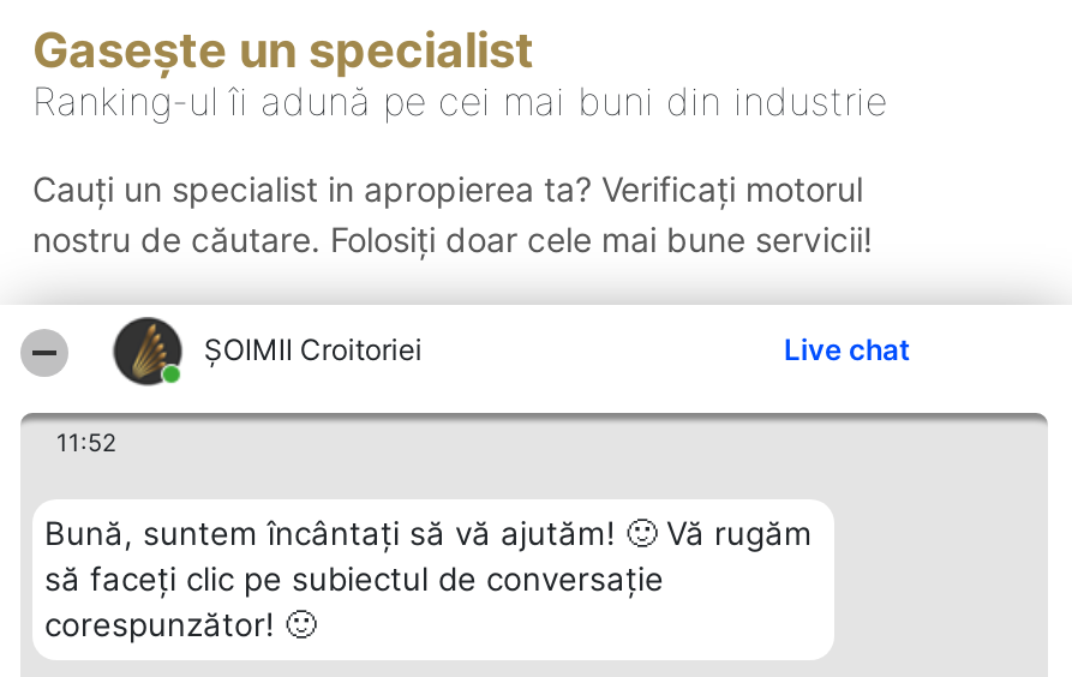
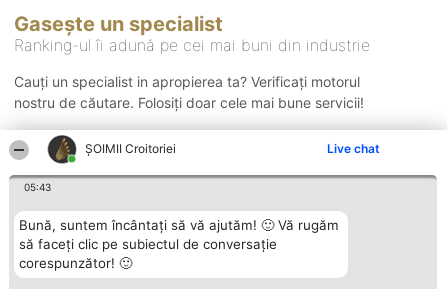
[56,427,116,456] 11:52 -> [24,181,51,193] 05:43

